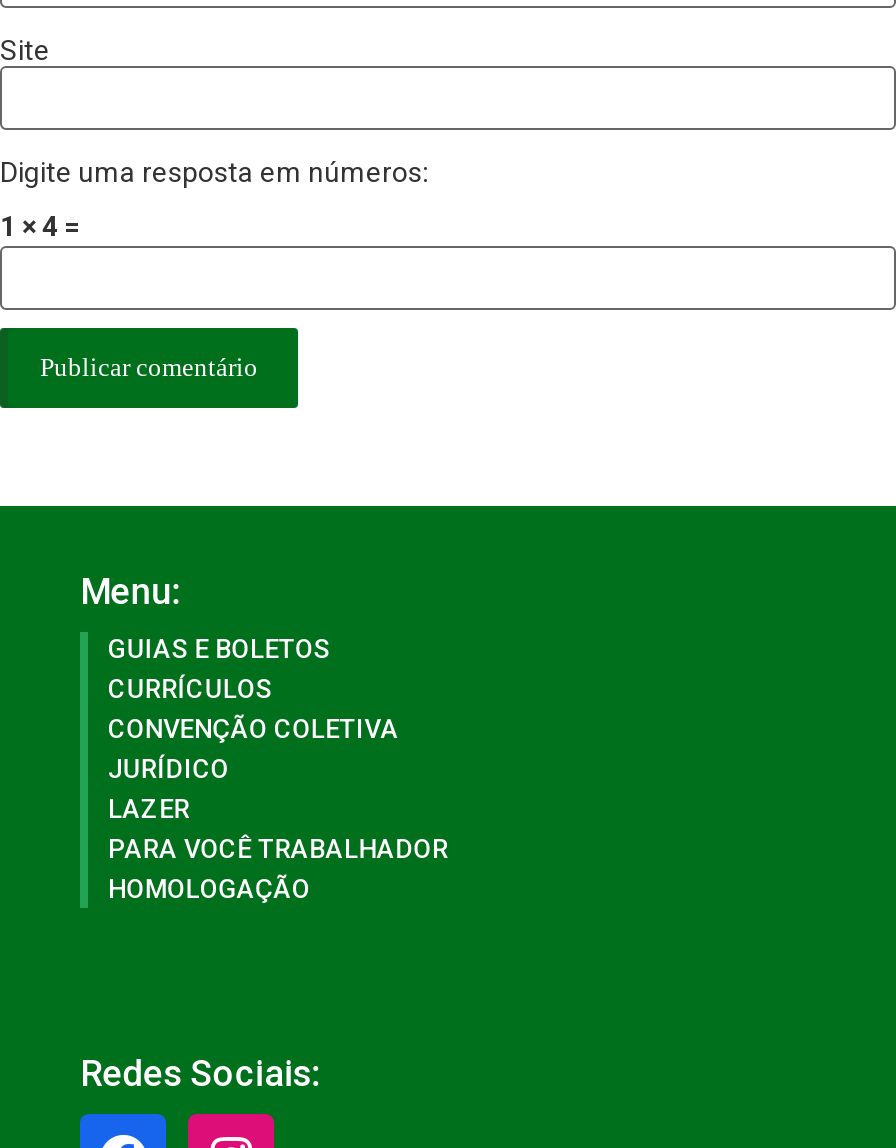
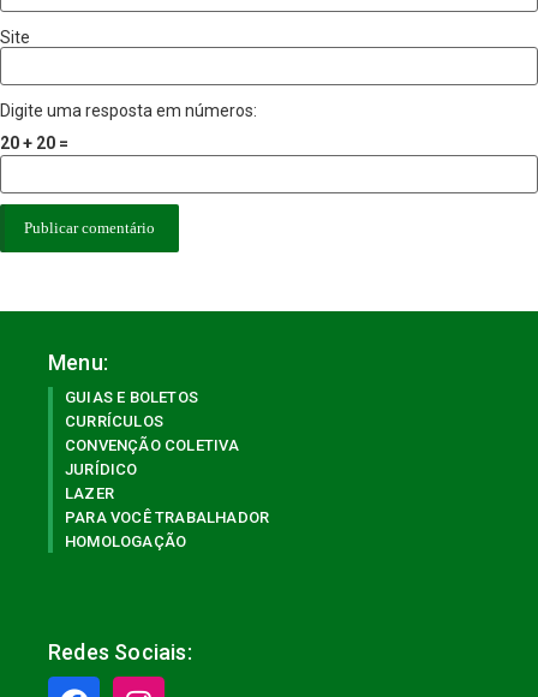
[0,211,80,243] 1 × 4 = -> [0,134,68,153] 20 + 20 =

